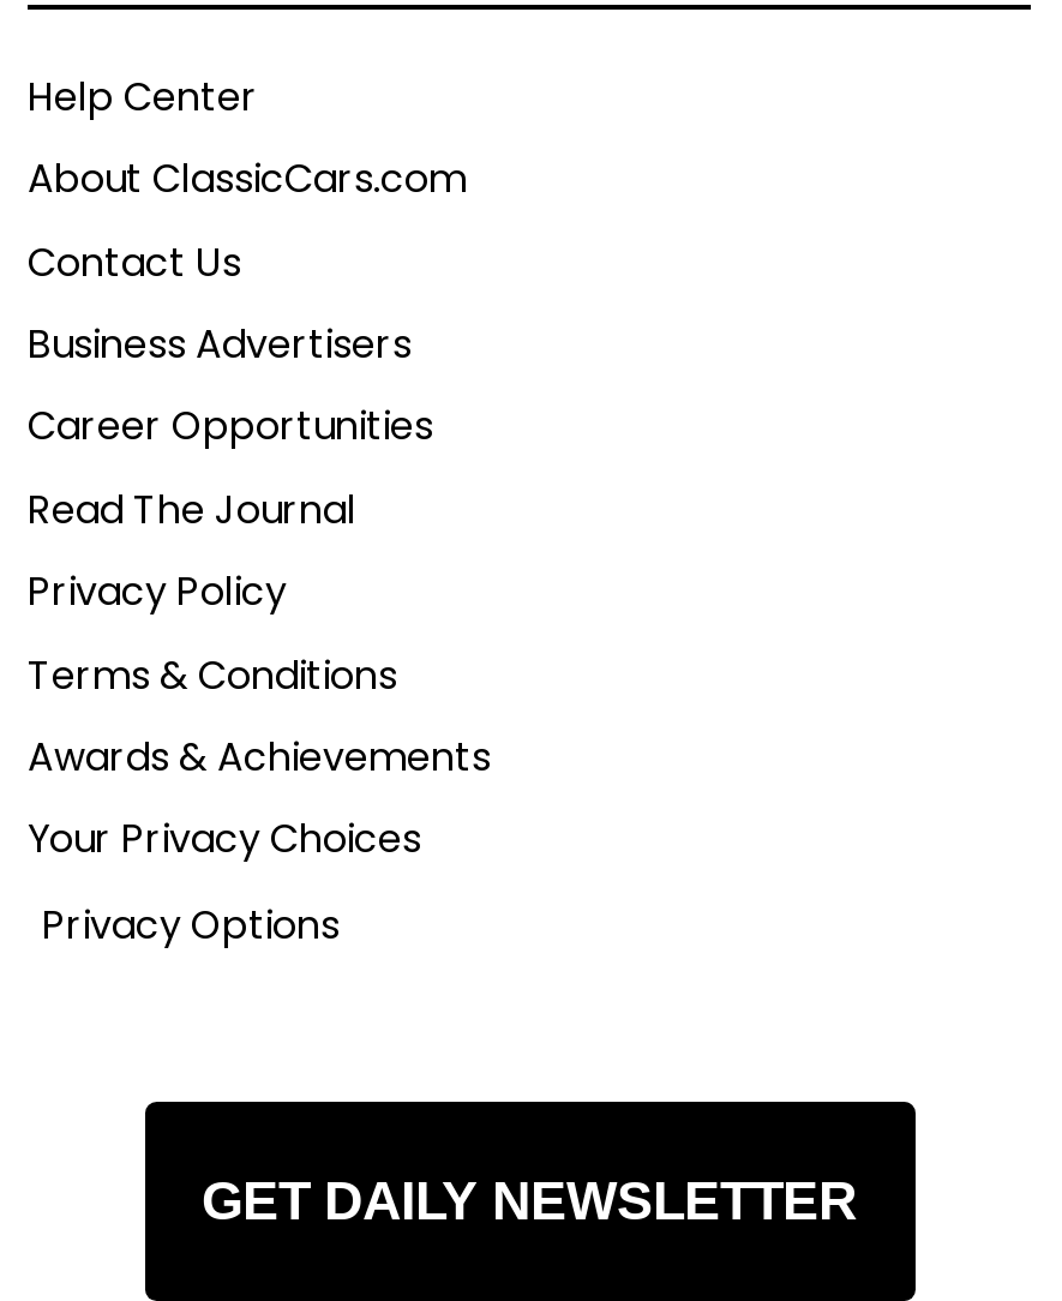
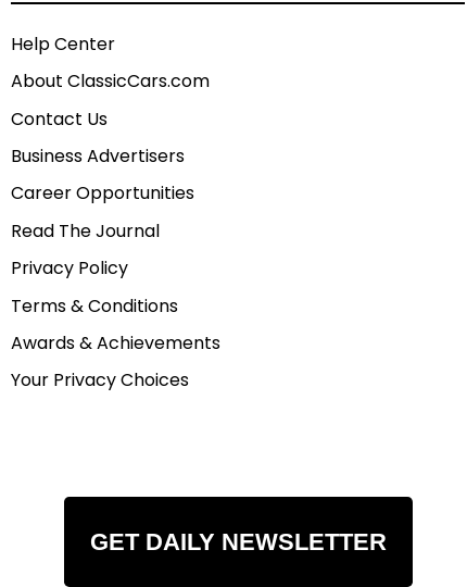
[42,897,340,952] Privacy Options -> none

